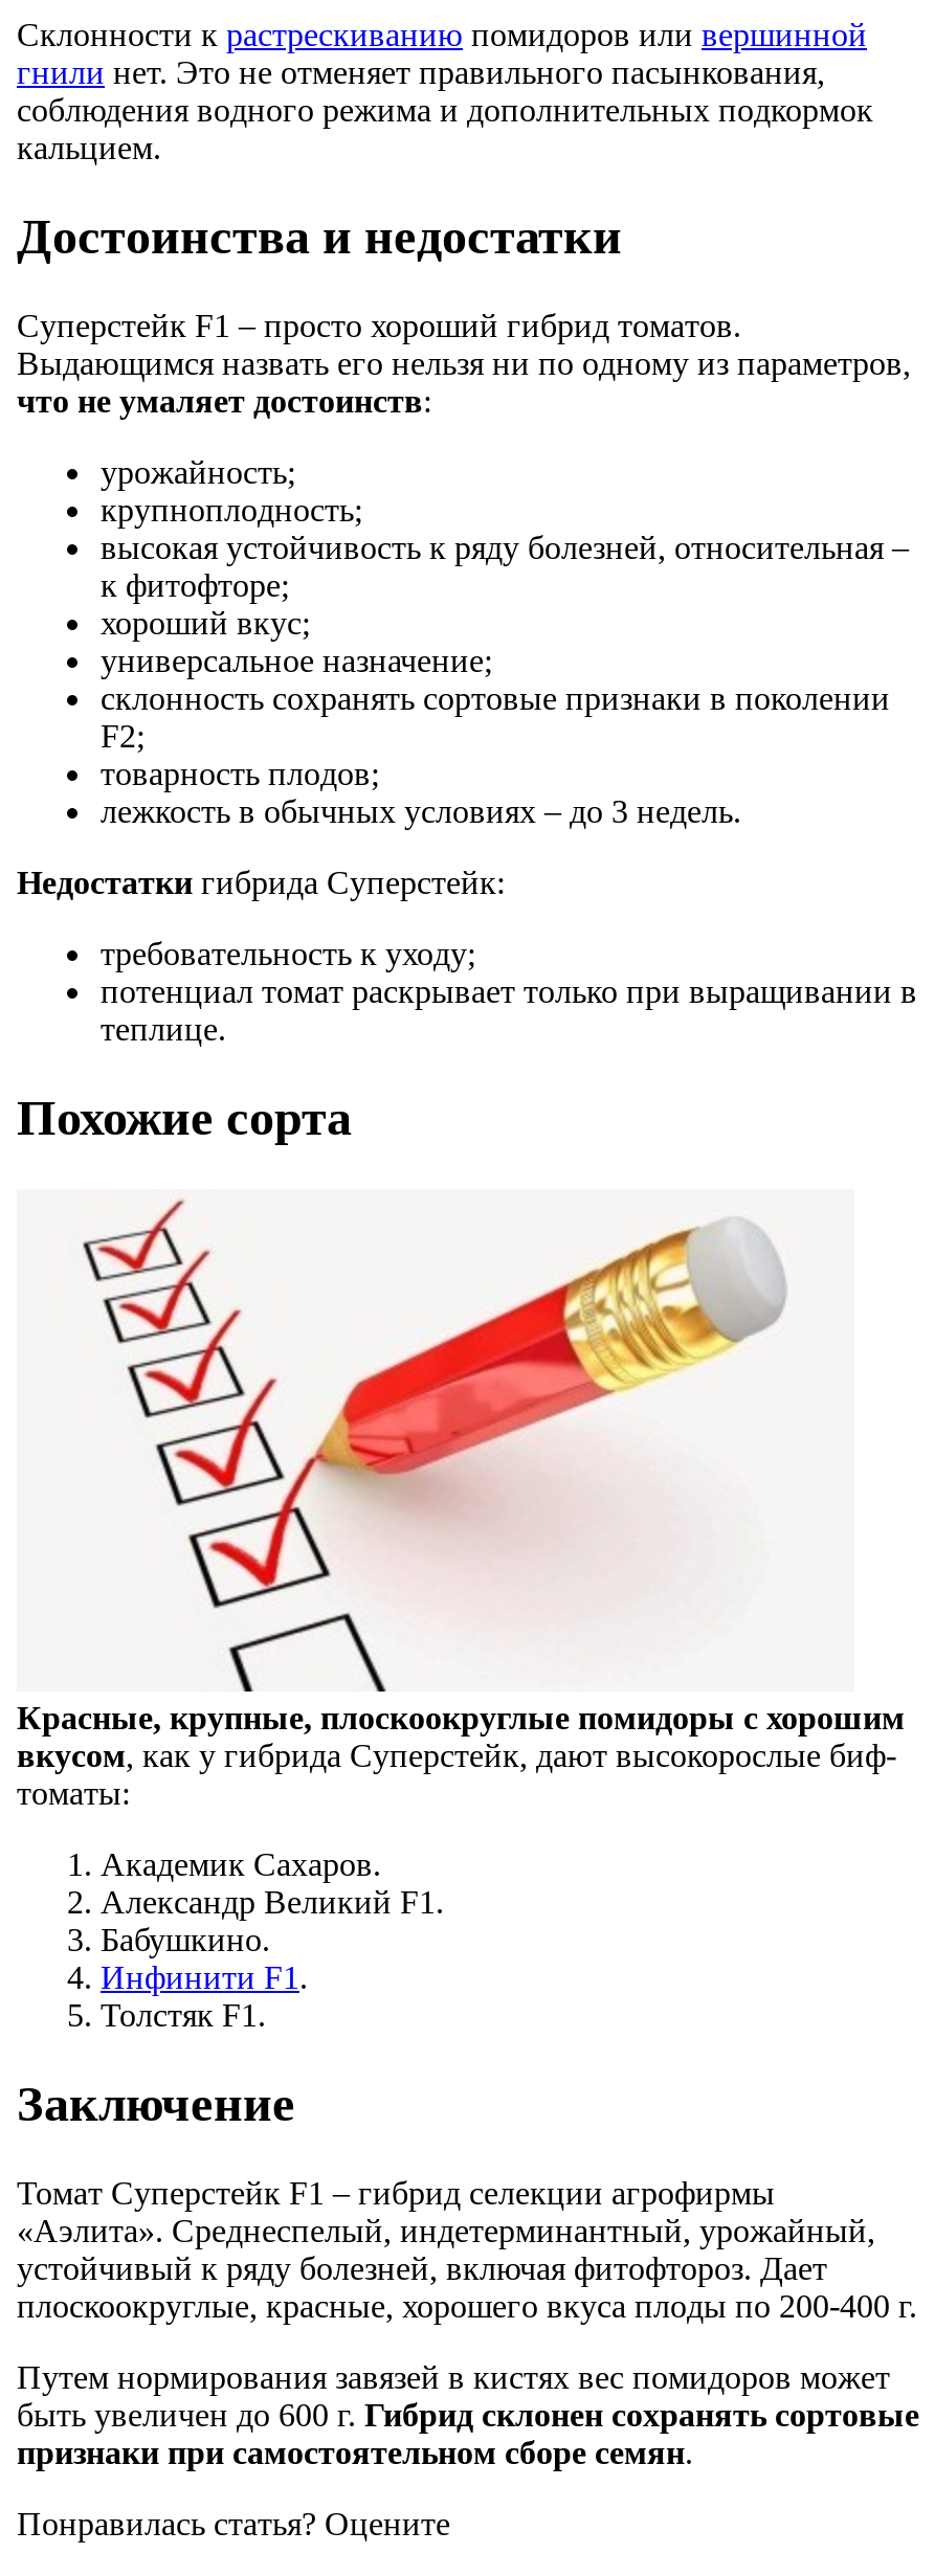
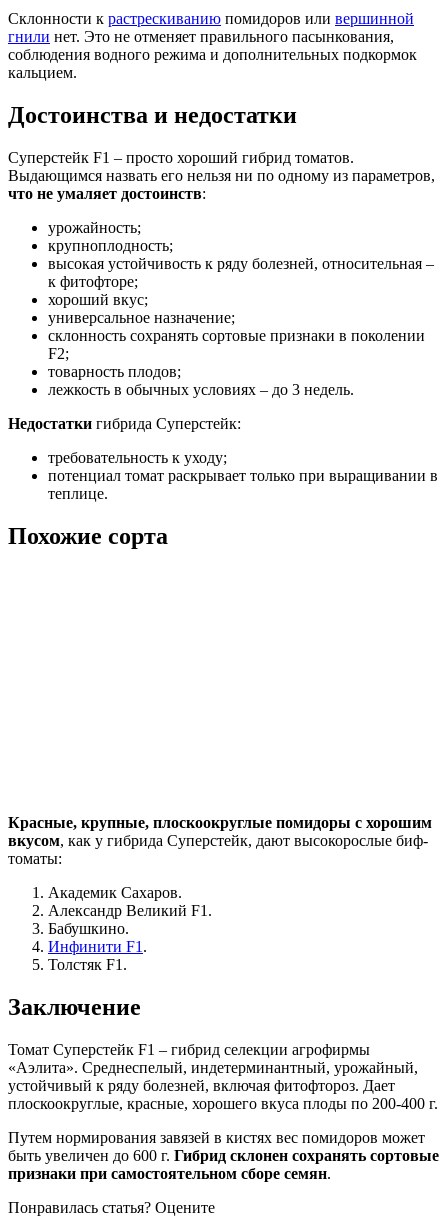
[80,1197,787,1694] [image] -> none

